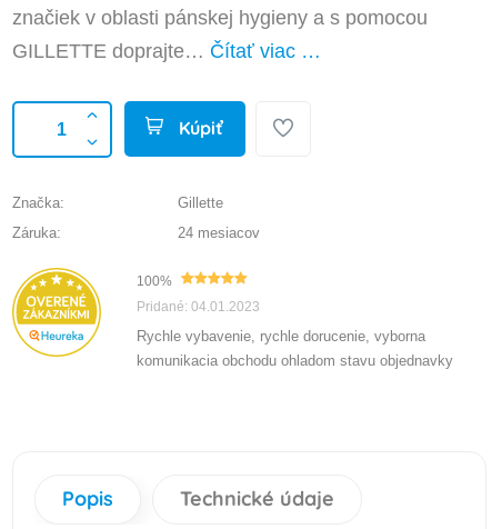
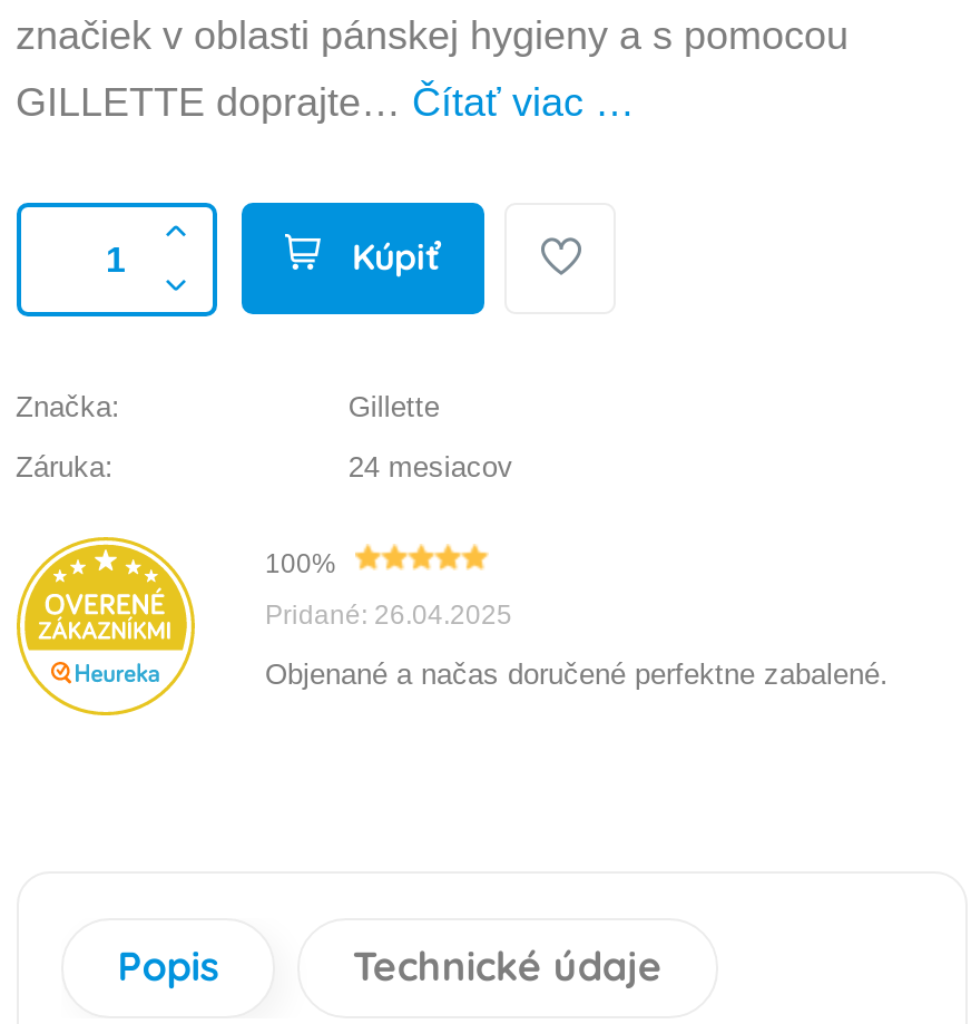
[136,299,453,369] Pridané: 04.01.2023 | Rychle vybavenie, rychle dorucenie, vyborna | komunikacia obchodu ohladom stavu objednavky -> [265,599,889,690] Pridané: 26.04.2025 | Objenané a načas doručené perfektne zabalené.

